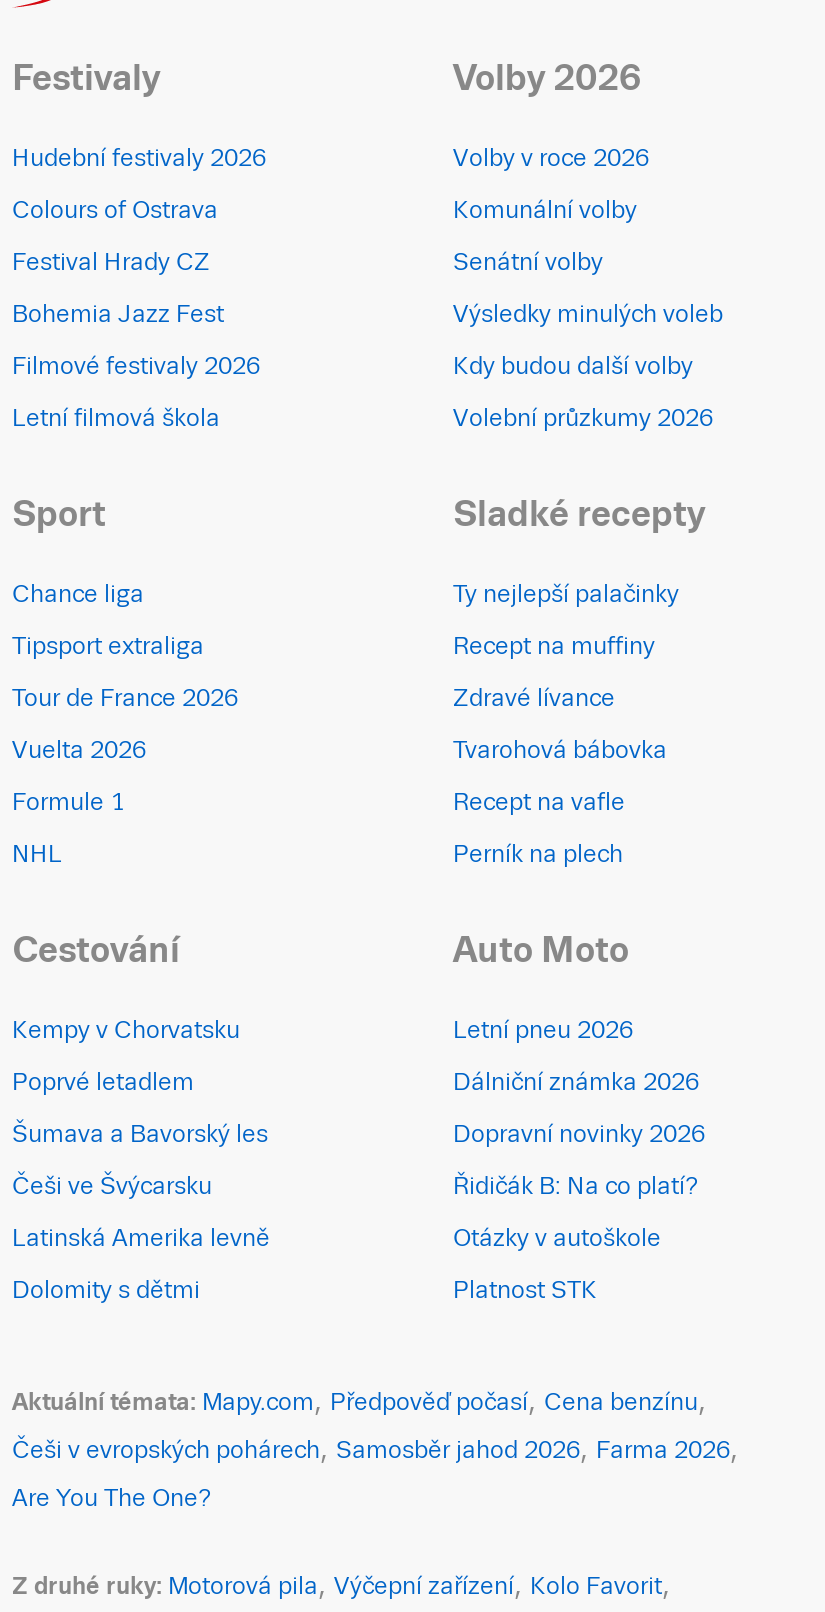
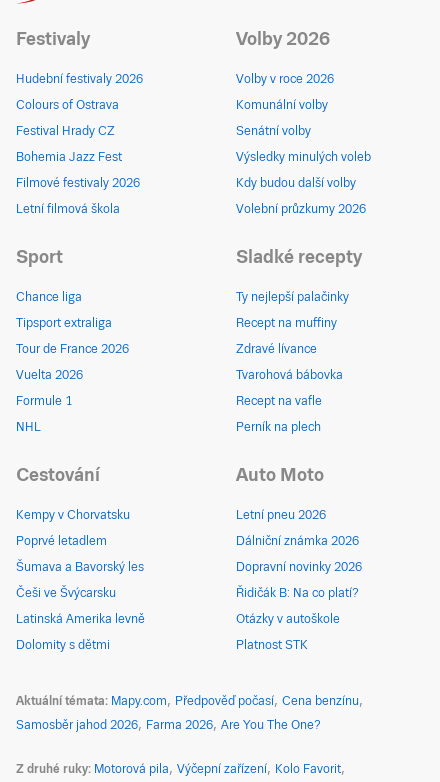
[12,1436,730,1512] Češi v evropských pohárech Samosběr jahod 2026 Farma 2026 | Are You The One? -> [16,718,321,732] Samosběr jahod 2026 Farma 2026 Are You The One?

